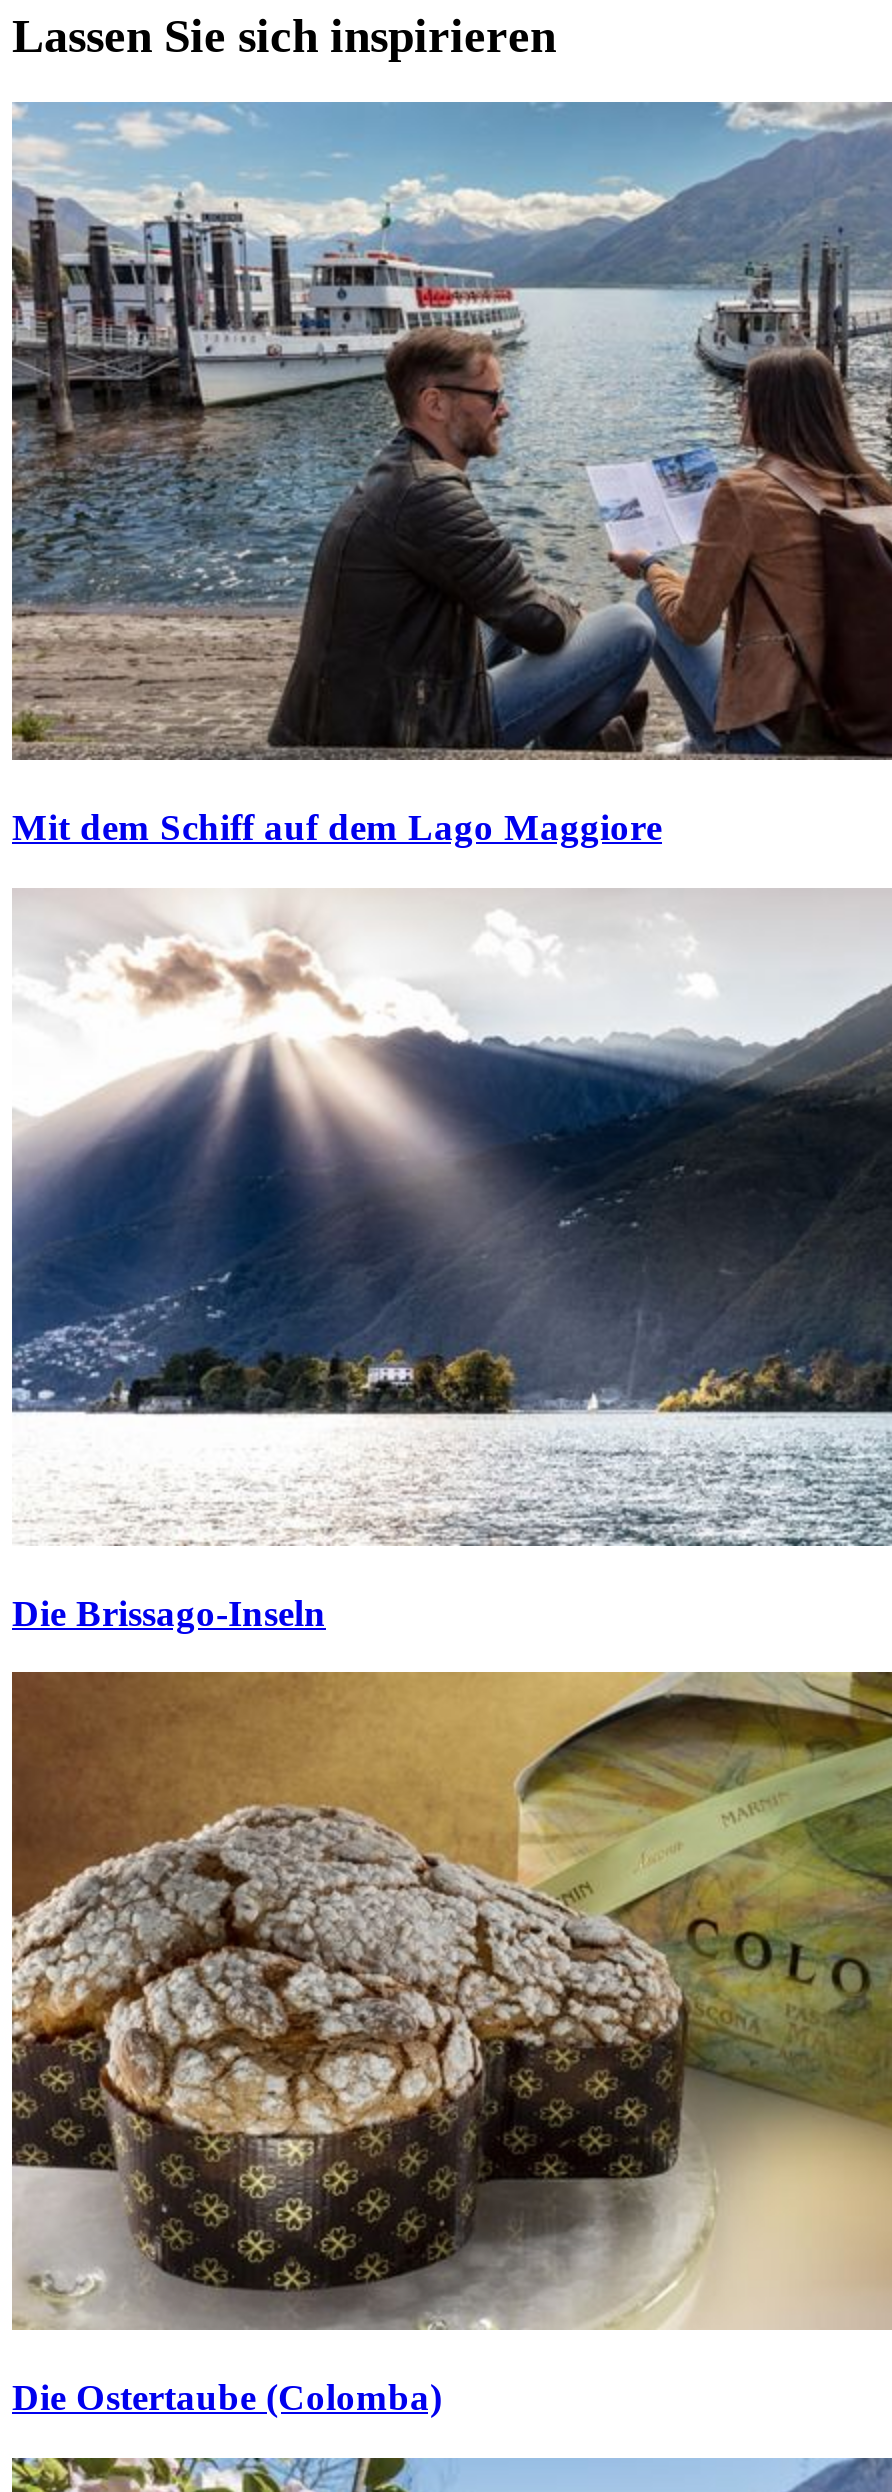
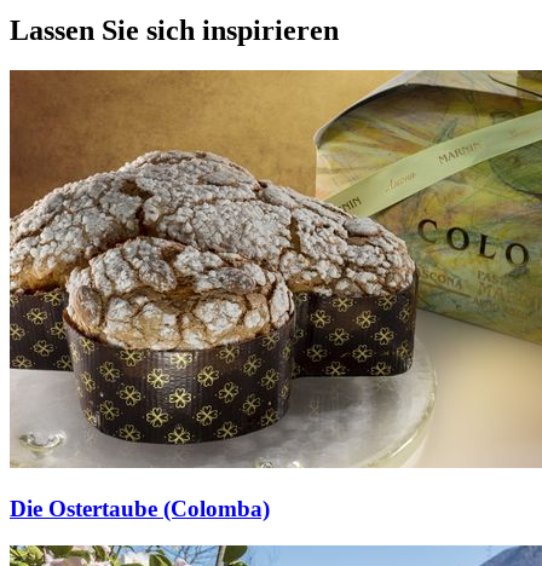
[10,100,886,848] [image] | Mit dem Schiff auf dem Lago Maggiore -> none
[10,888,886,1633] [image] | Die Brissago-Inseln -> none

